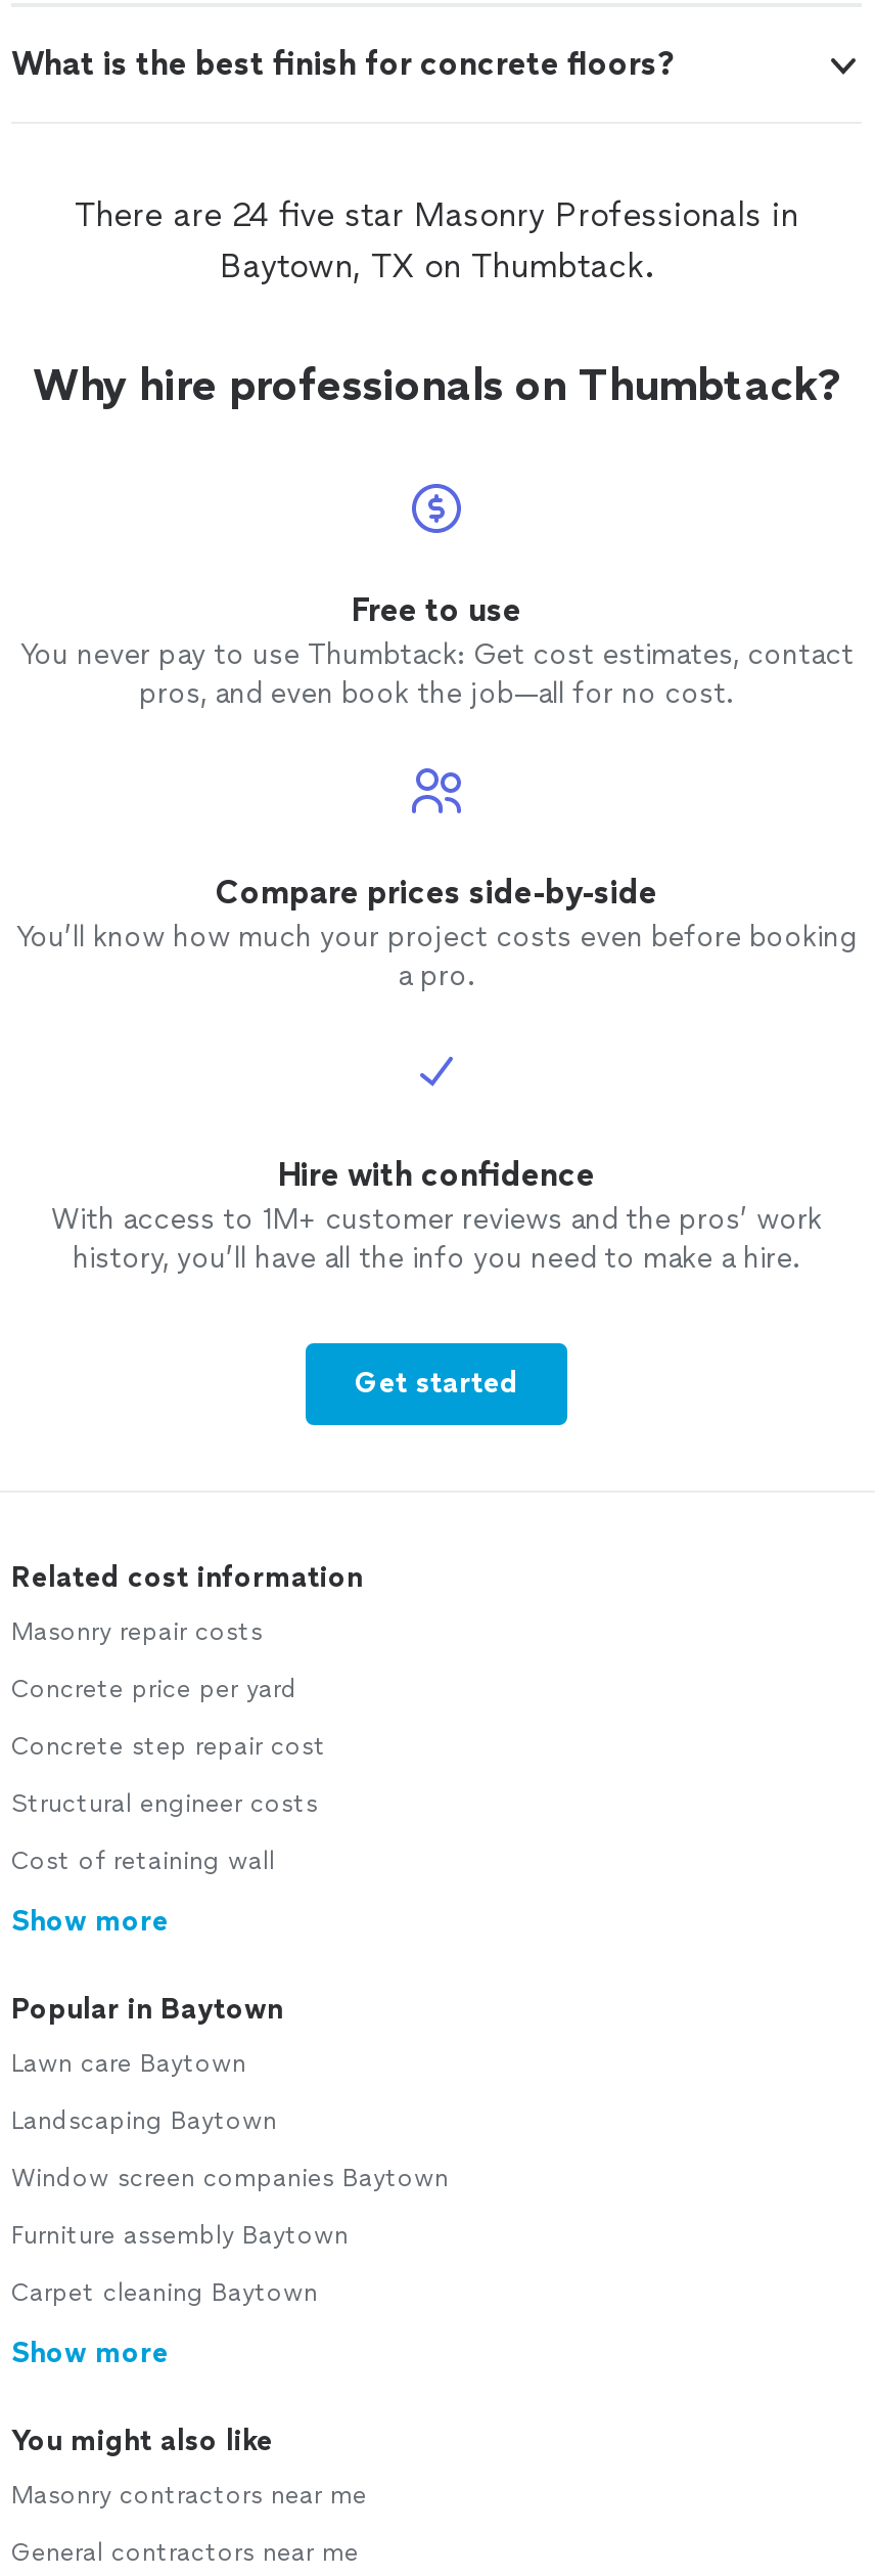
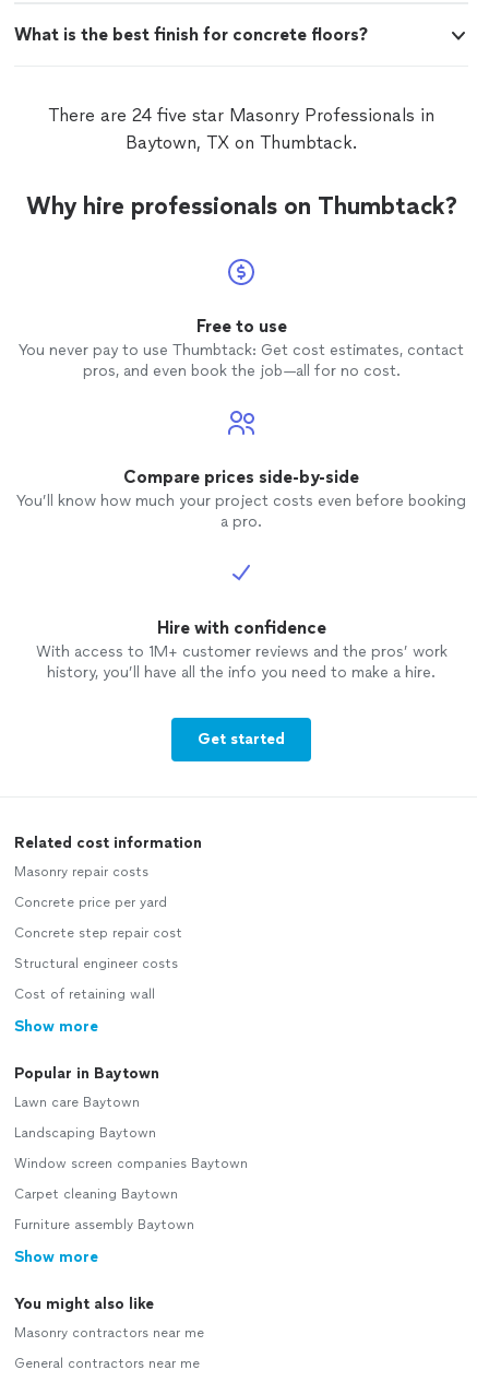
moved [11,2221,349,2250] -> [14,1217,194,1232]: Furniture assembly Baytown
moved [11,2279,318,2307] -> [14,1187,178,1202]: Carpet cleaning Baytown

